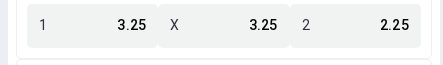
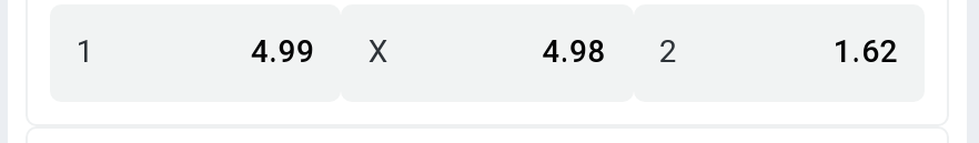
[117,17,180,33] 3.25 X -> [250,33,389,69] 4.99 X
[249,17,310,33] 3.25 2 -> [542,33,678,69] 4.98 2
[380,17,409,33] 2.25 -> [834,33,898,69] 1.62

